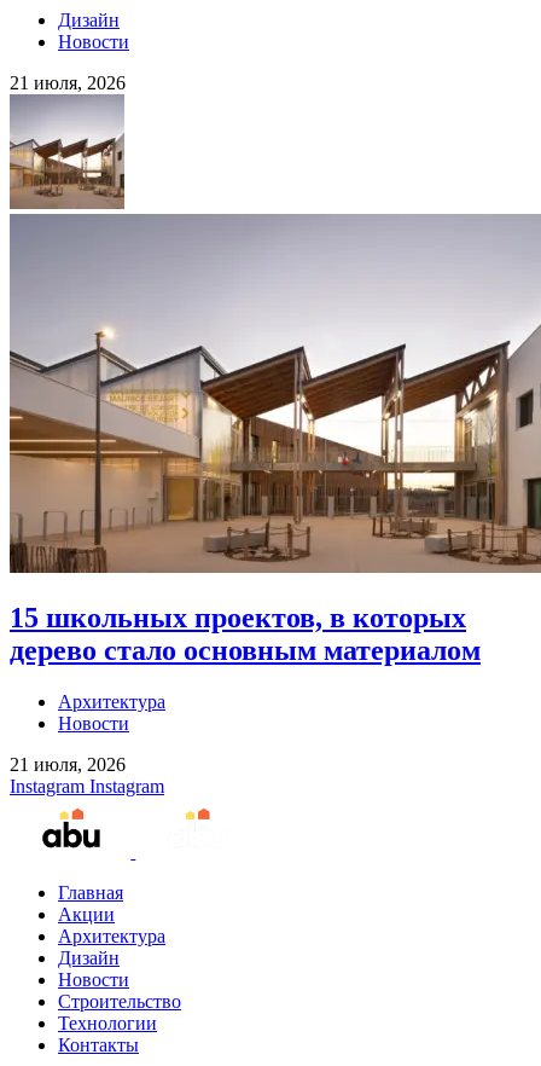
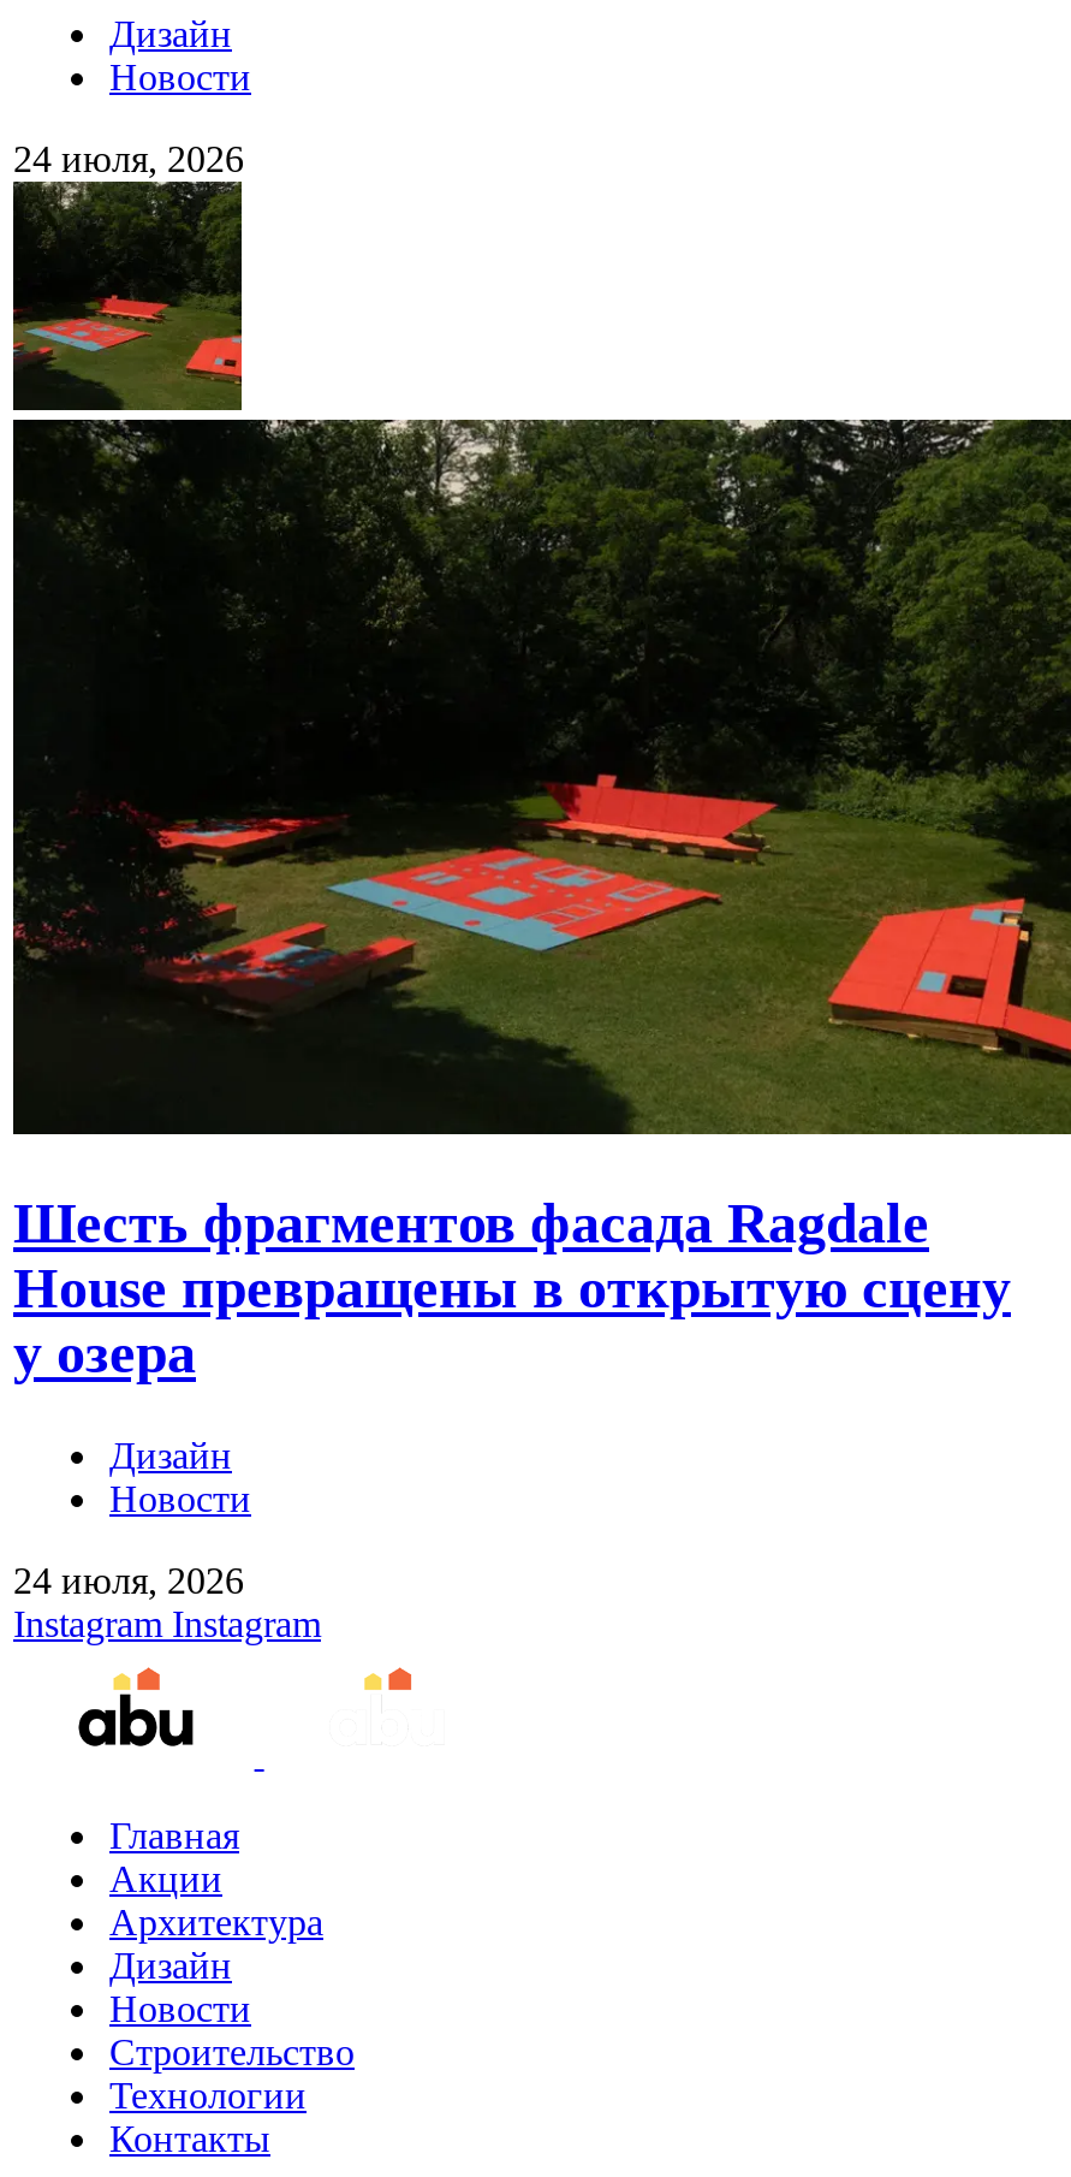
[10,73,126,94] 21 июля, 2026 -> [13,139,244,180] 24 июля, 2026
[8,103,537,666] [image] | 15 школьных проектов, в которых | дерево стало основным материалом -> [11,263,1064,1385] [image] | Шесть фрагментов фасада Ragdale | House превращены в открытую сцену | у озера
[58,692,165,712] Архитектура -> [109,1435,232,1476] Дизайн
[10,754,126,775] 21 июля, 2026 -> [13,1560,244,1601] 24 июля, 2026

